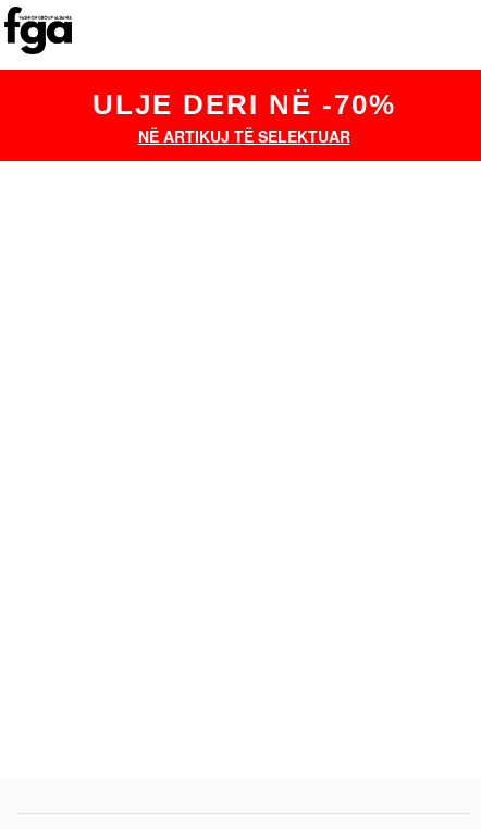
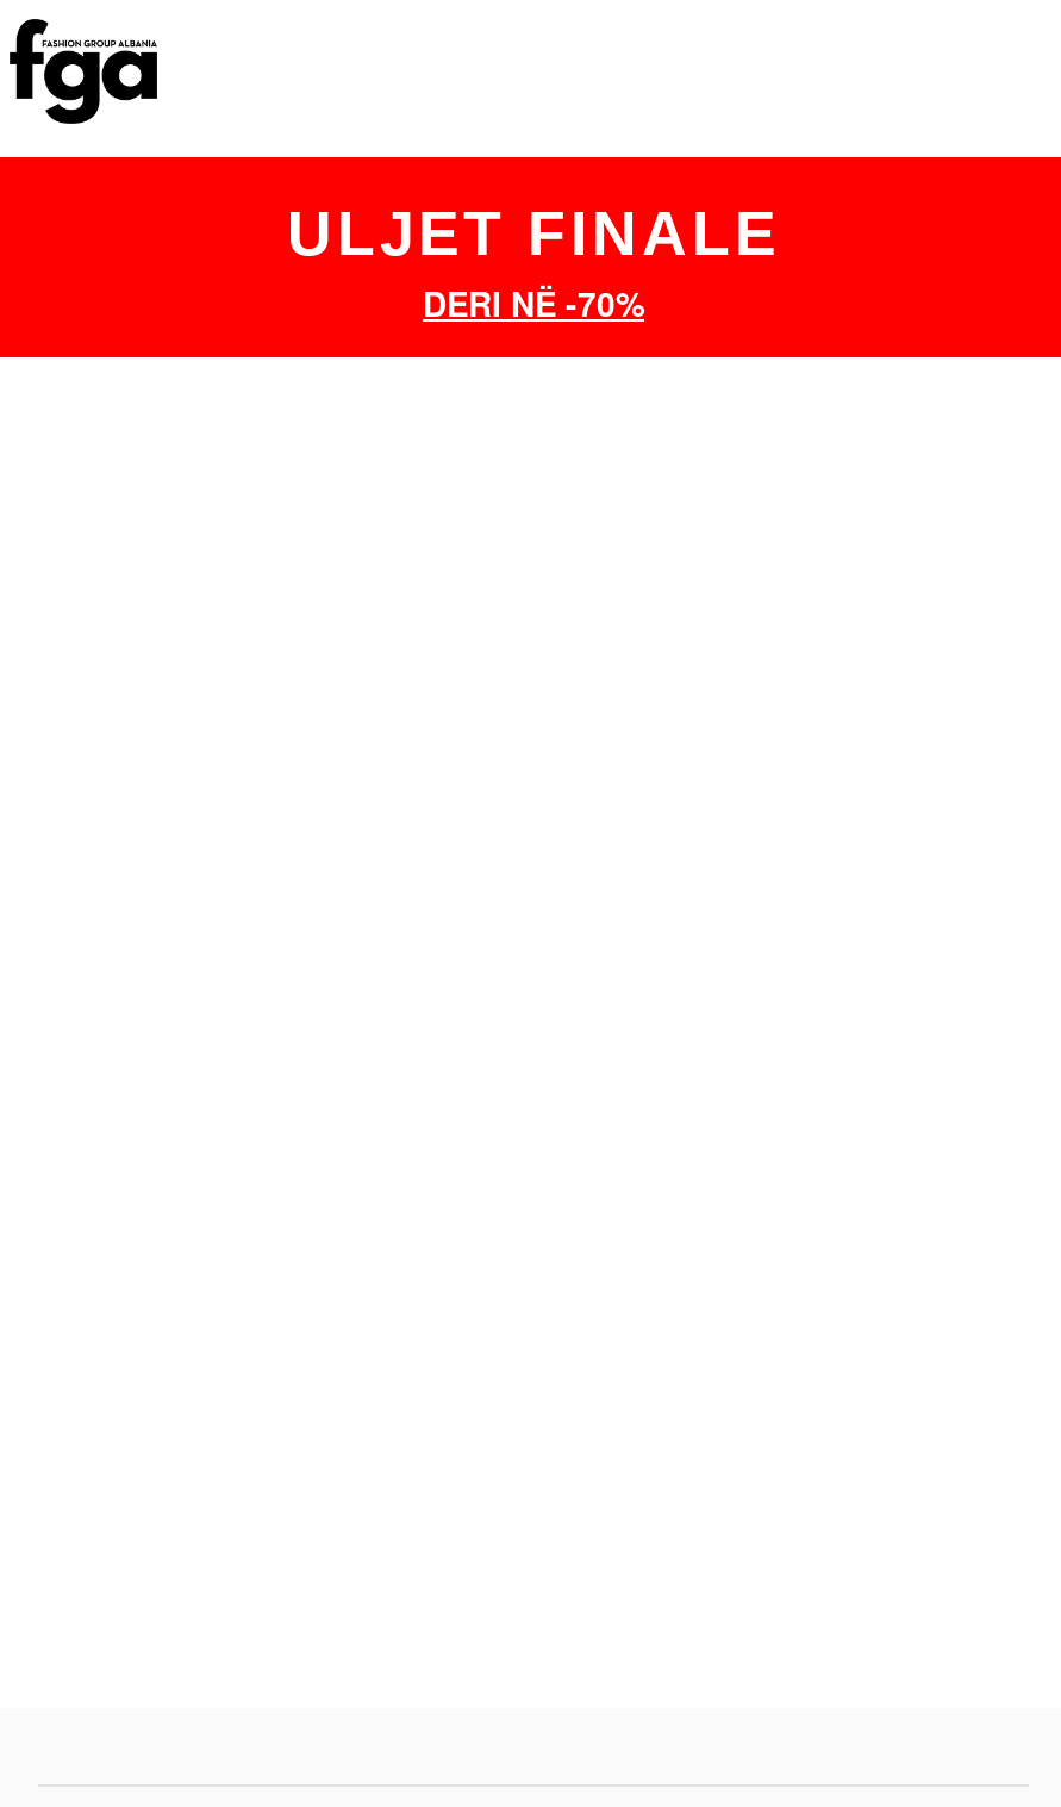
[92,88,396,147] ULJE DERI NË -70% | NË ARTIKUJ TË SELEKTUAR -> [287,198,780,326] ULJET FINALE | DERI NË -70%

